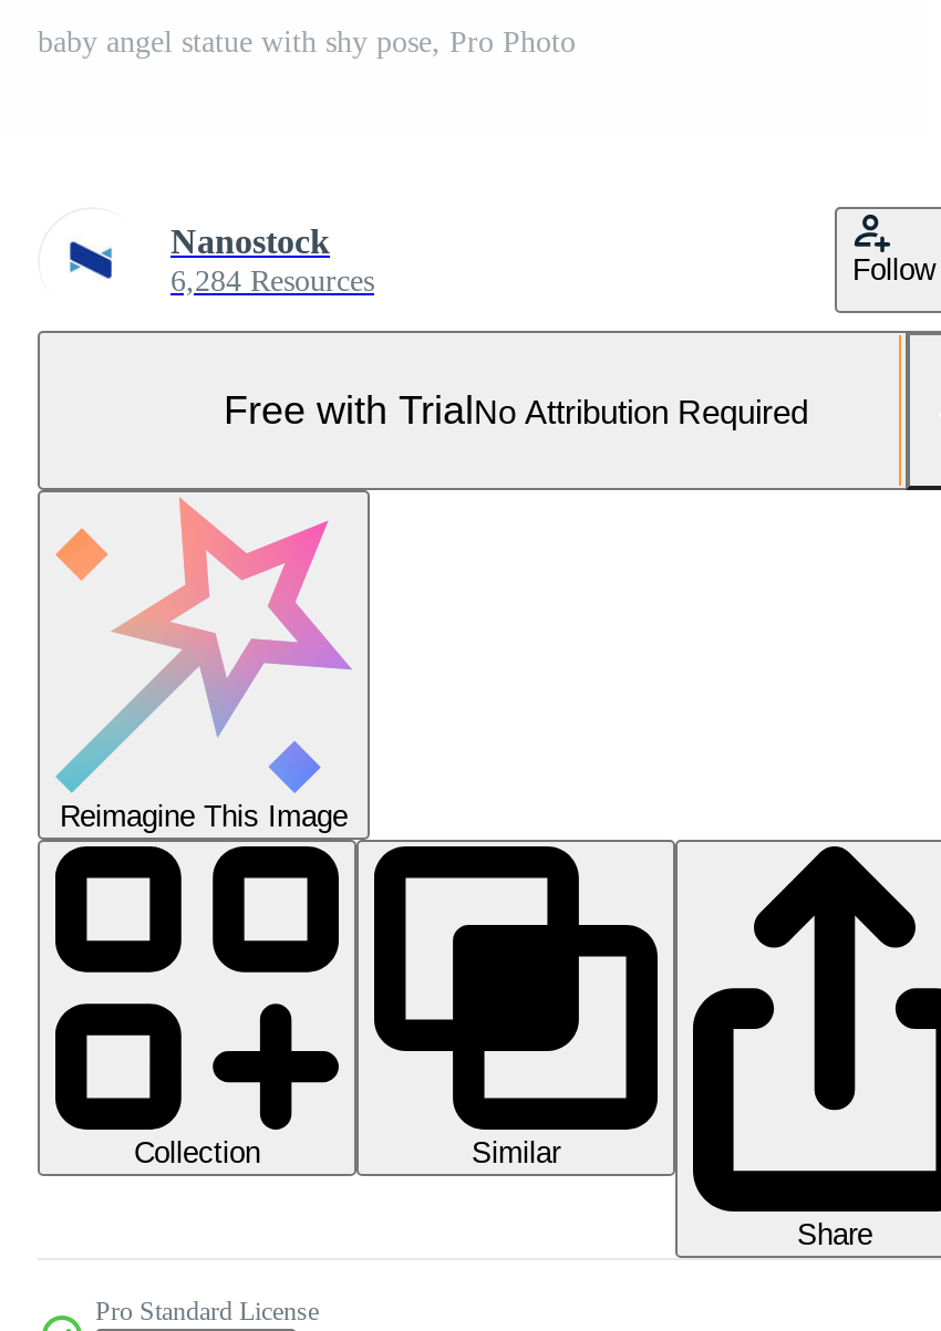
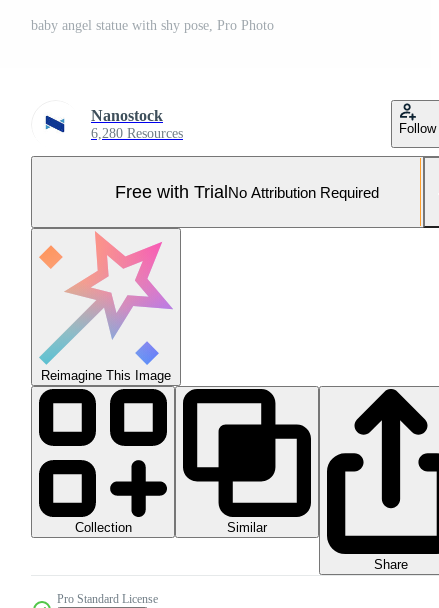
[170,264,374,298] 6,284 Resources -> [91,126,183,141] 6,280 Resources

